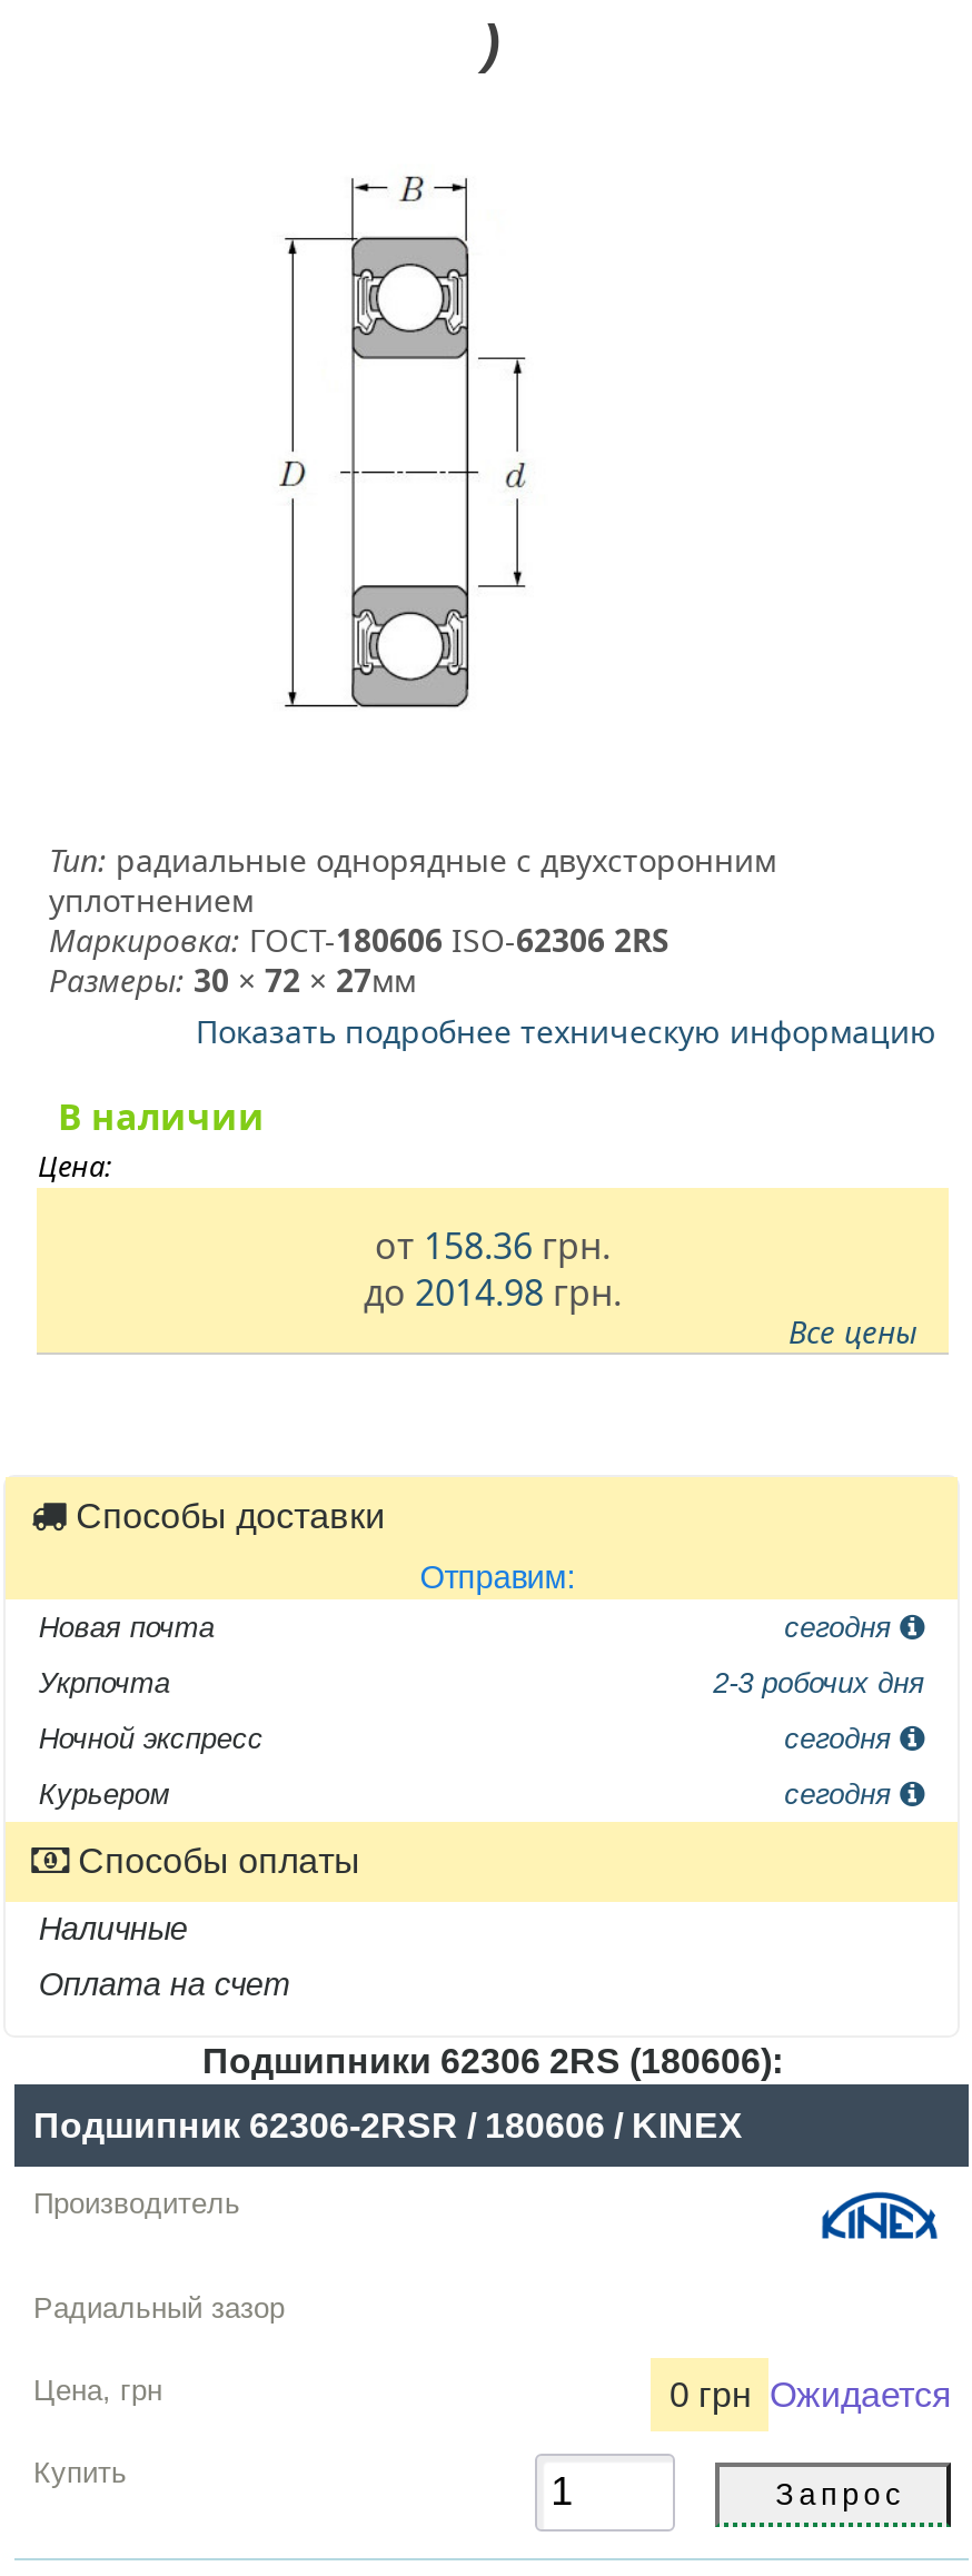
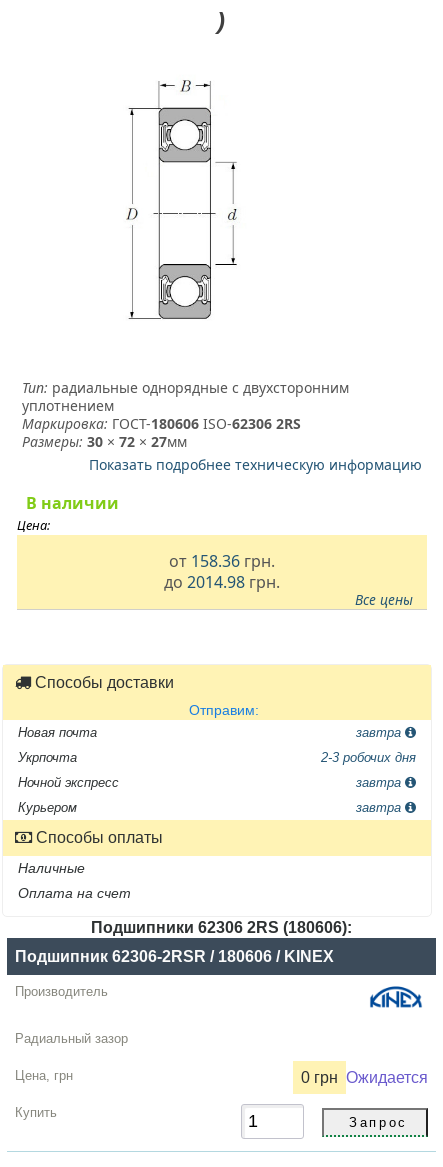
[784,1610,900,1643] сегодня -> [356,725,405,740] завтра
[784,1721,900,1754] сегодня -> [356,775,405,790] завтра
[784,1777,900,1810] сегодня -> [356,800,405,815] завтра

